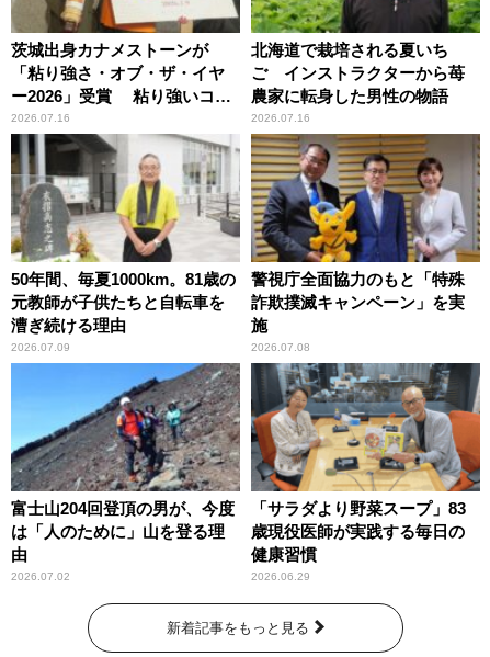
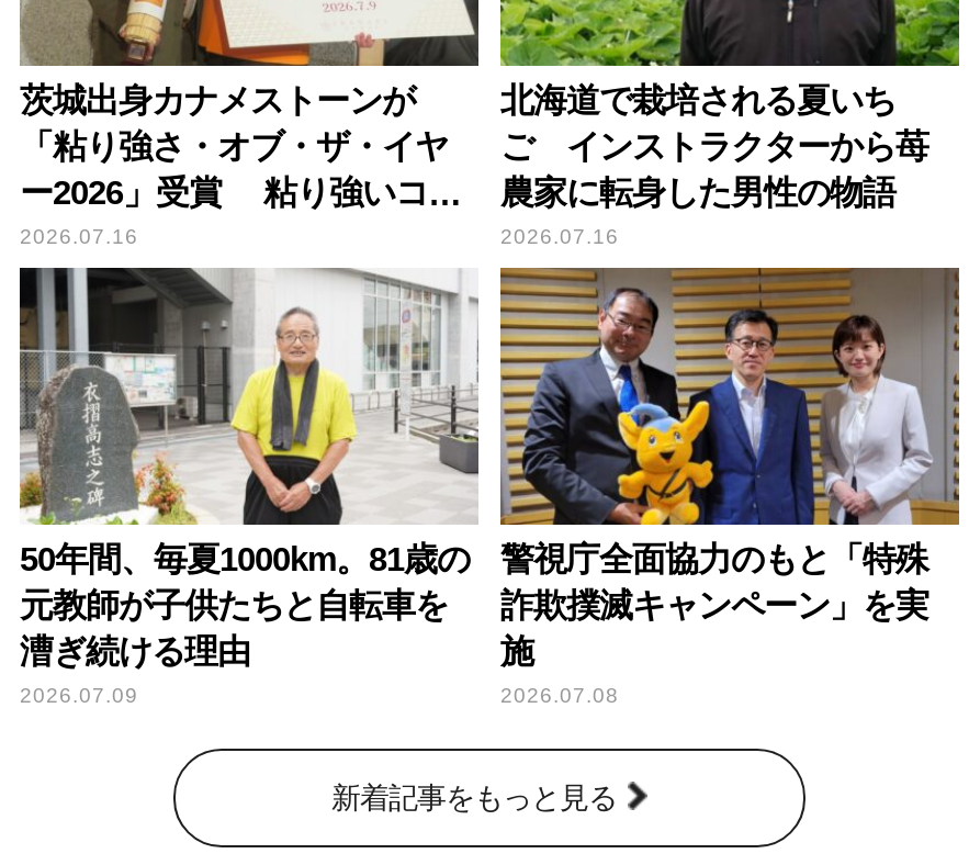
[10,362,241,583] [image] | 富士山204回登頂の男が、今度 | は「人のために」山を登る理 | 由 | 2026.07.02 -> none
[250,362,480,583] [image] | 「サラダより野菜スープ」83 | 歳現役医師が実践する毎日の | 健康習慣 | 2026.06.29 -> none

